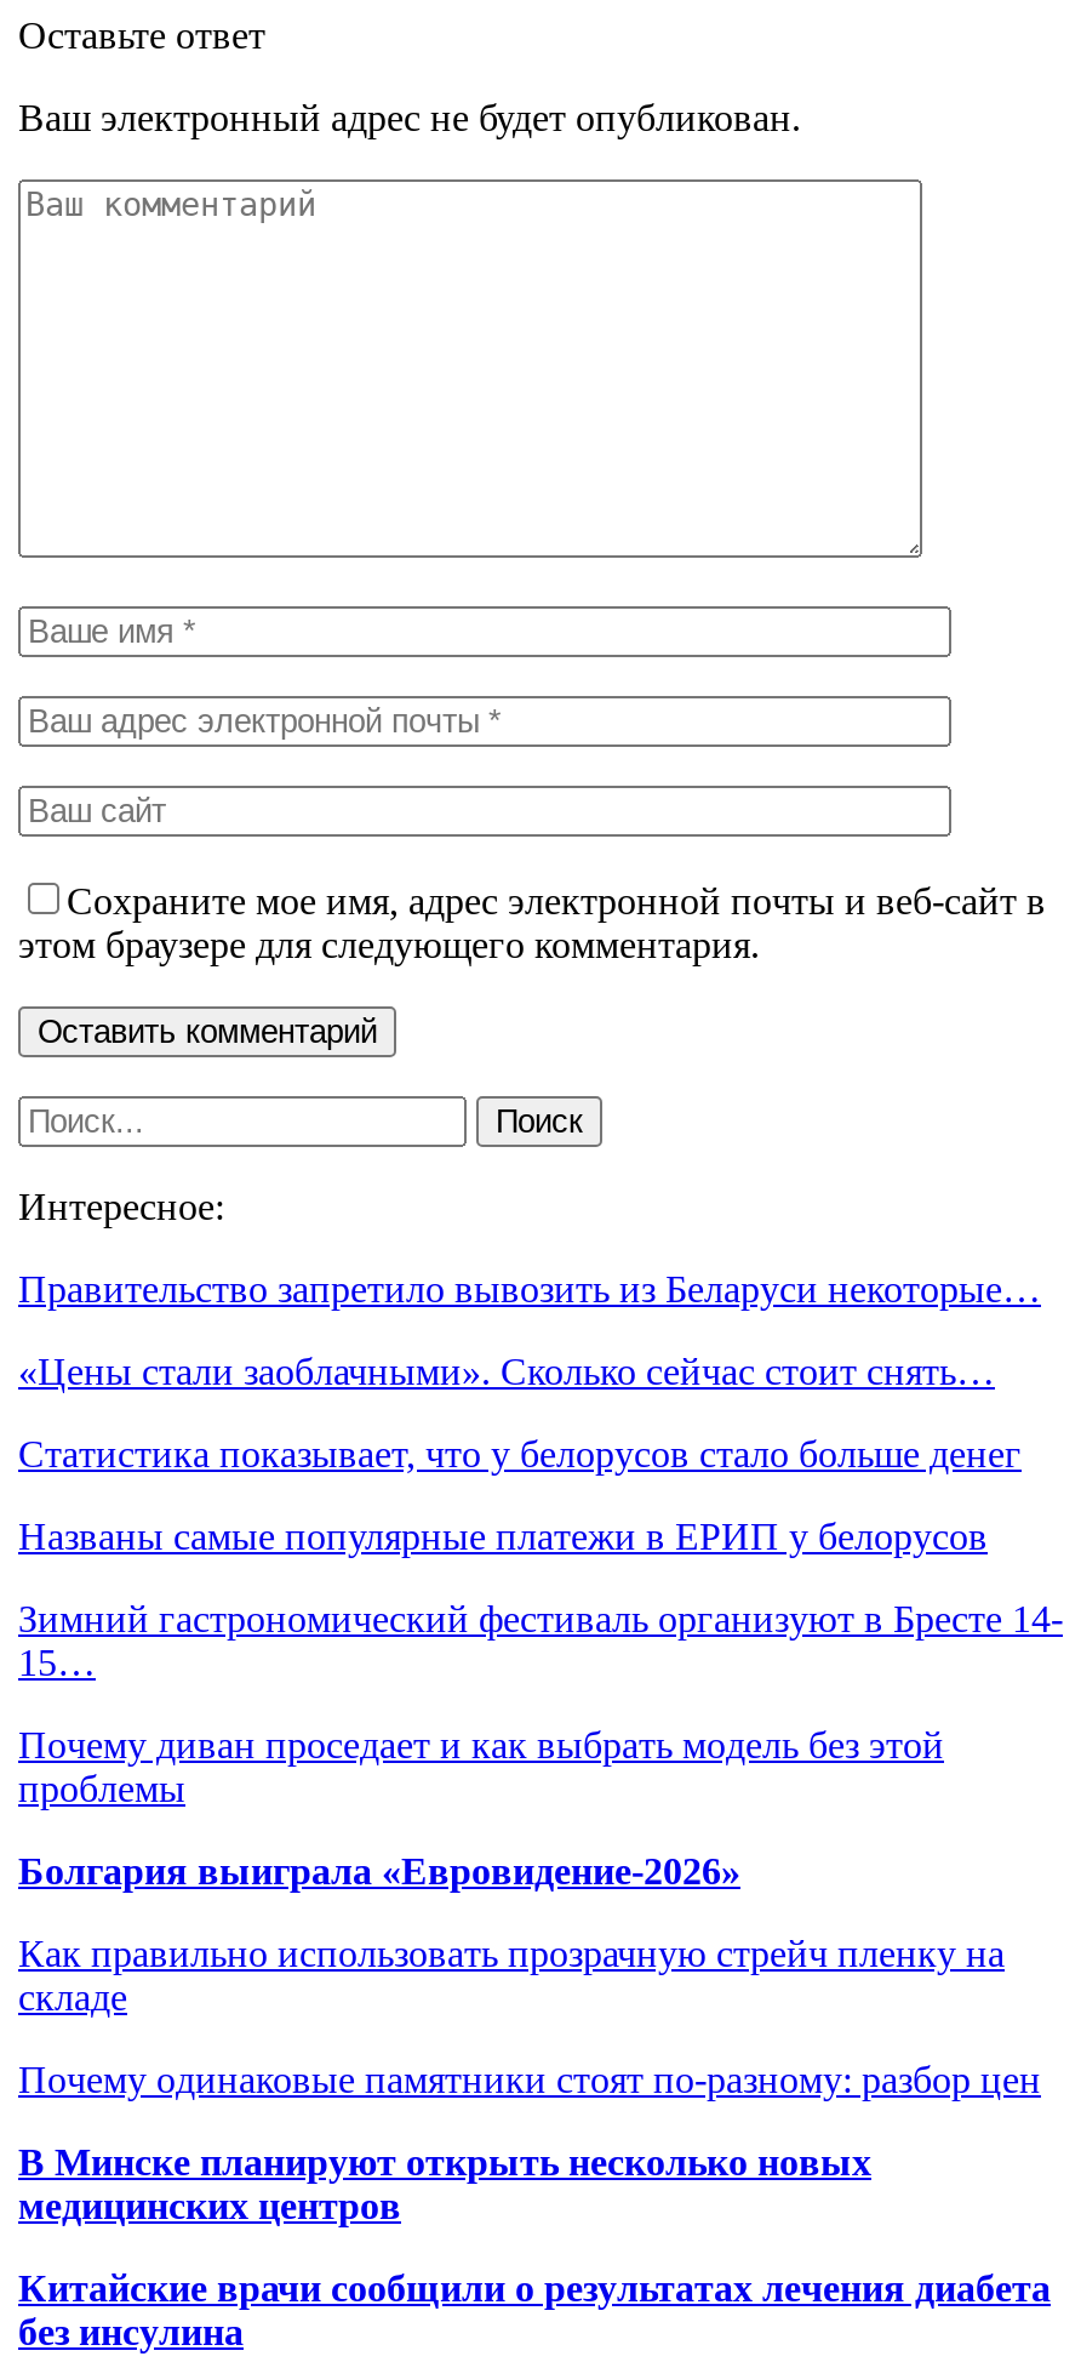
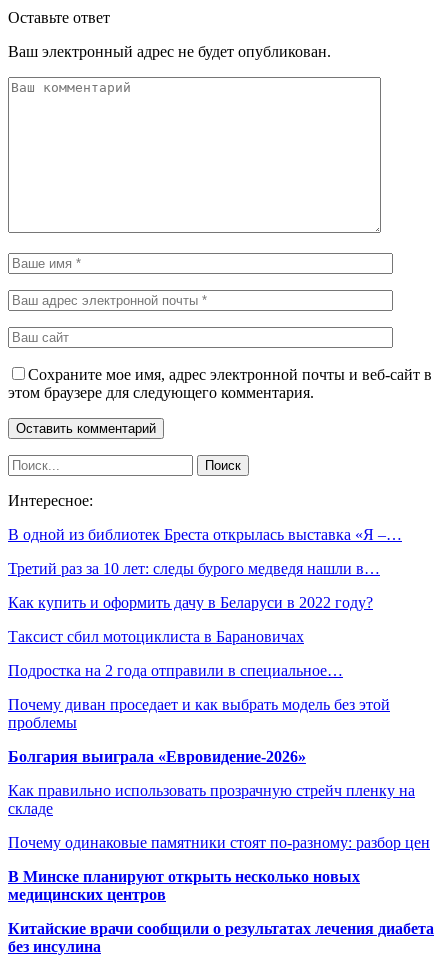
[18,1268,1041,1309] Правительство запретило вывозить из Беларуси некоторые… -> [8,526,402,543] В одной из библиотек Бреста открылась выставка «Я –…
[18,1350,995,1391] «Цены стали заоблачными». Сколько сейчас стоит снять… -> [8,560,380,577] Третий раз за 10 лет: следы бурого медведя нашли в…
[18,1433,1022,1474] Статистика показывает, что у белорусов стало больше денег -> [8,594,373,611] Как купить и оформить дачу в Беларуси в 2022 году?
[18,1515,988,1556] Названы самые популярные платежи в ЕРИП у белорусов -> [8,628,304,645] Таксист сбил мотоциклиста в Барановичах
[18,1598,1063,1683] Зимний гастрономический фестиваль организуют в Бресте 14- | 15… -> [8,662,343,679] Подростка на 2 года отправили в специальное…

